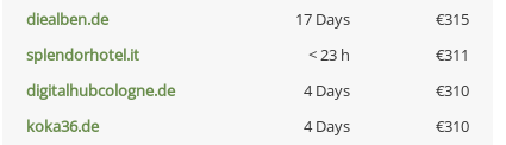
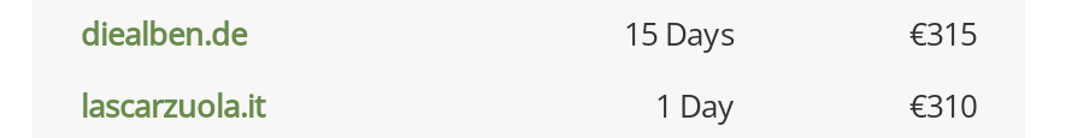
[295,8,349,30] 17 Days -> [624,12,735,55] 15 Days
[26,44,469,137] splendorhotel.it | < 23 h | €311 | digitalhubcologne.de | 4 Days | €310 | koka36.de | 4 Days -> [81,84,735,127] lascarzuola.it | 1 Day

